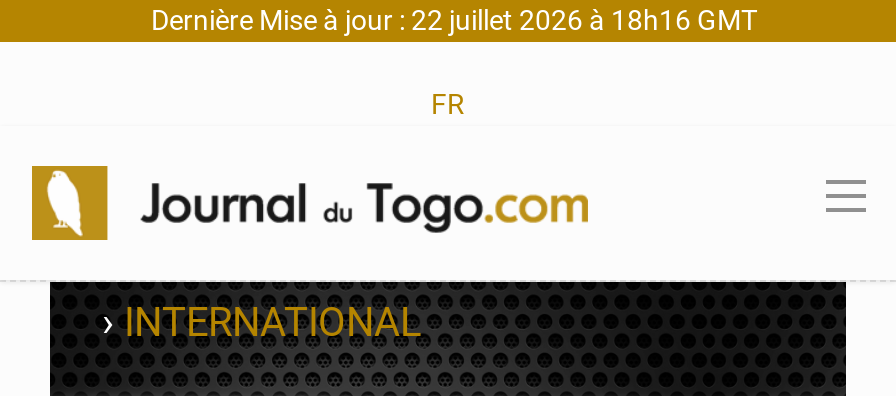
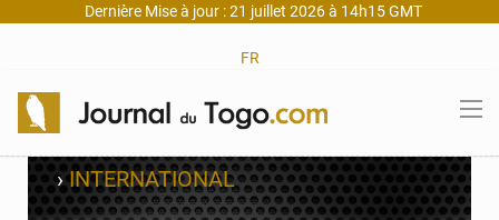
[145,4,757,36] Dernière Mise à jour : 22 juillet 2026 à 18h16 GMT -> [81,2,422,20] Dernière Mise à jour : 21 juillet 2026 à 14h15 GMT

